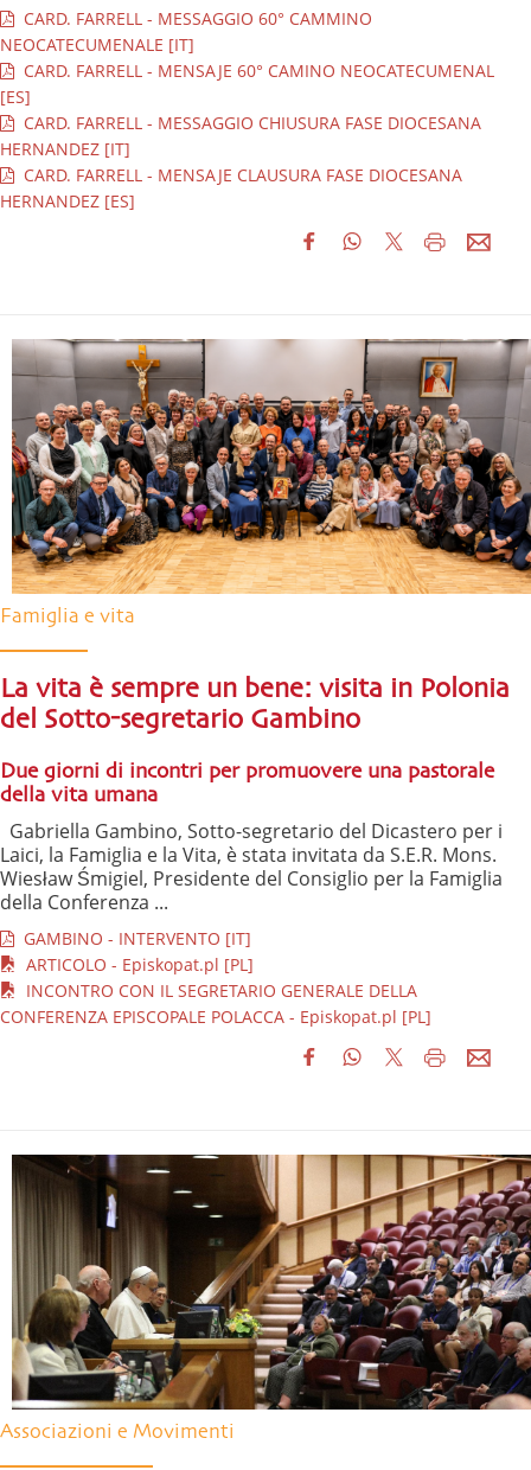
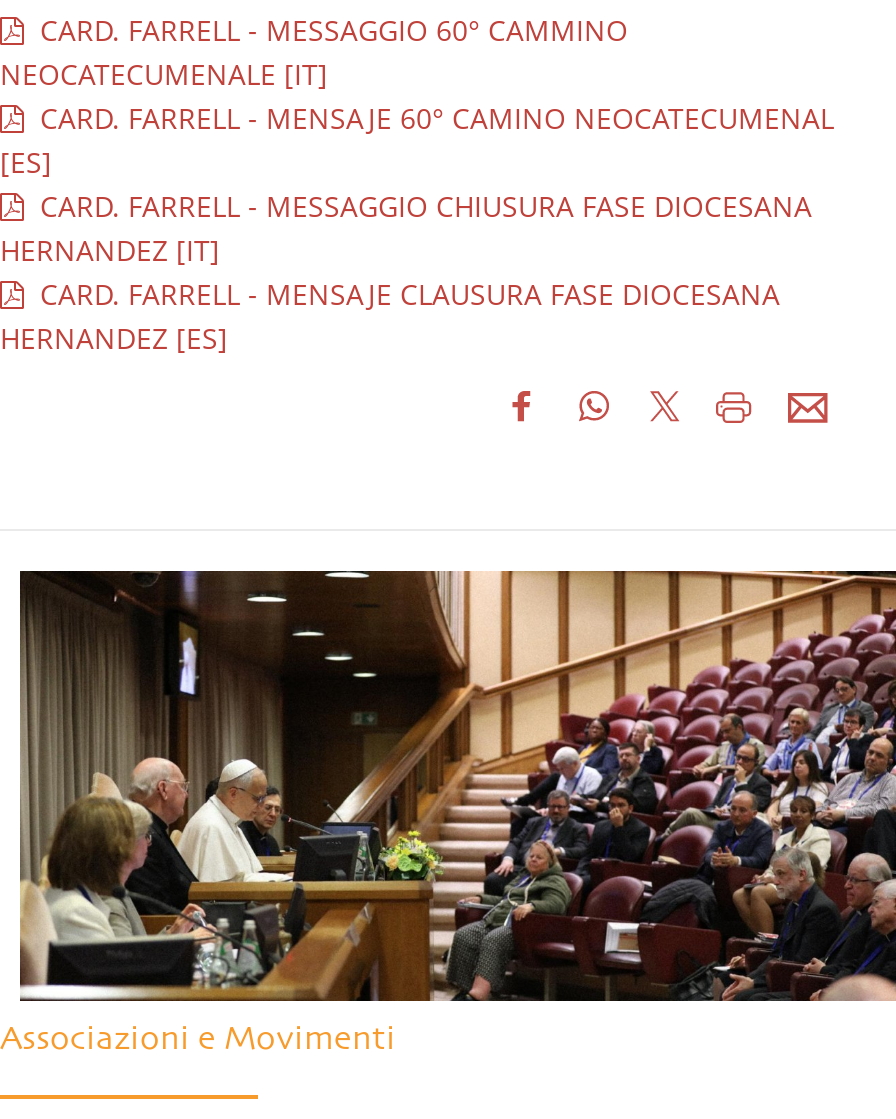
[0,338,527,1028] [image] | Famiglia e vita | La vita è sempre un bene: visita in Polonia | del Sotto-segretario Gambino | Due giorni di incontri per promuovere una pastorale | della vita umana | Gabriella Gambino, Sotto-segretario del Dicastero per i | Laici, la Famiglia e la Vita, è stata invitata da S.E.R. Mons. | Wiesław Śmigiel, Presidente del Consiglio per la Famiglia | della Conferenza ... | GAMBINO - INTERVENTO [IT] | ARTICOLO - Episkopat.pl [PL] | INCONTRO CON IL SEGRETARIO GENERALE DELLA | CONFERENZA EPISCOPALE POLACCA - Episkopat.pl [PL] -> none

